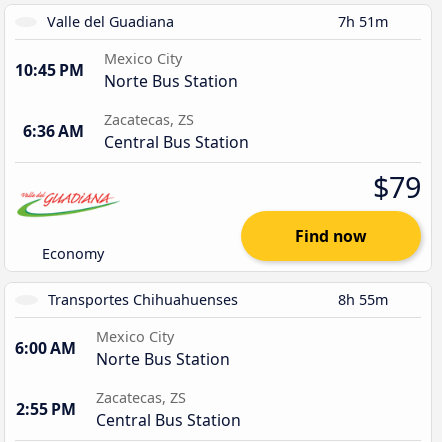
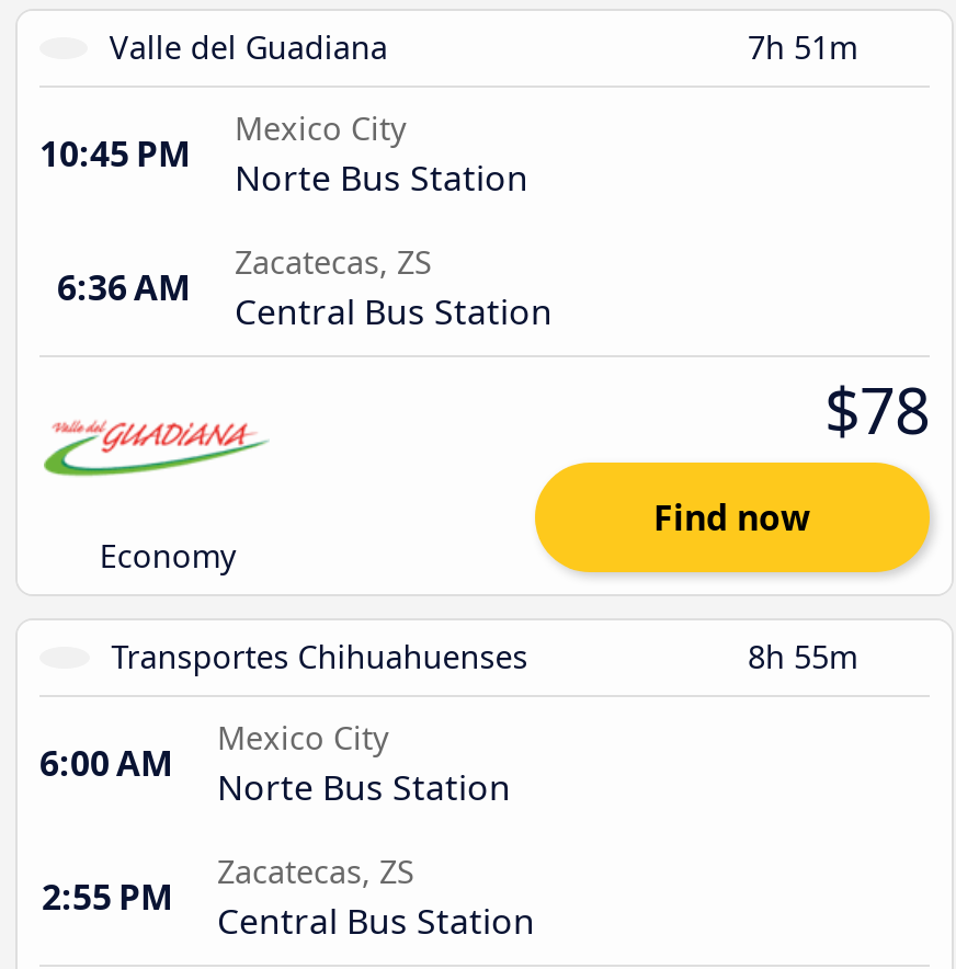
[373,167,421,206] $79 -> [824,366,930,451] $78

